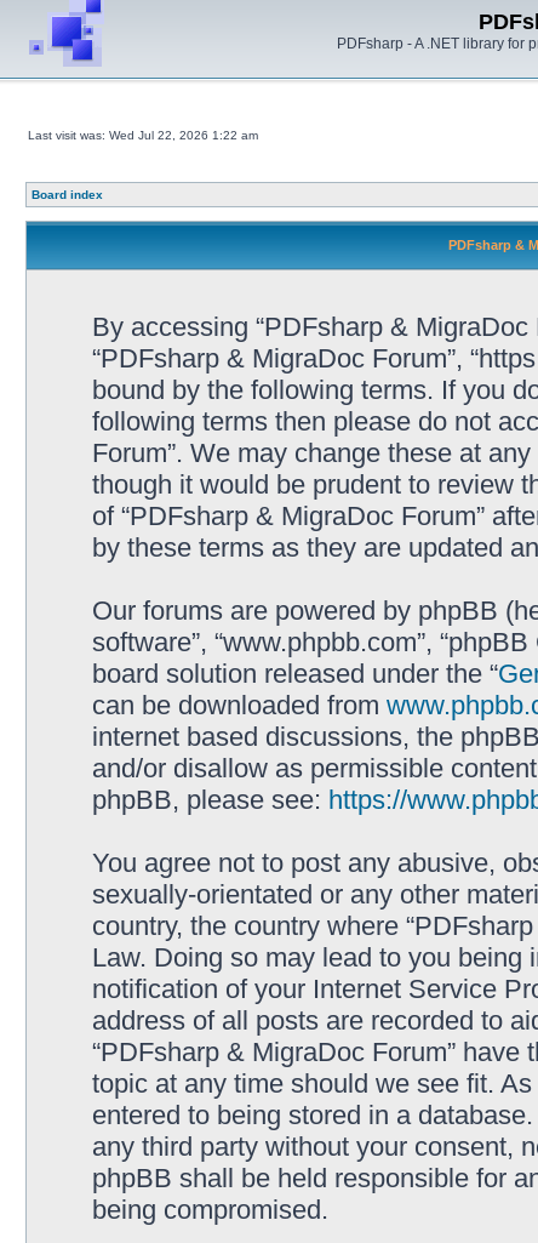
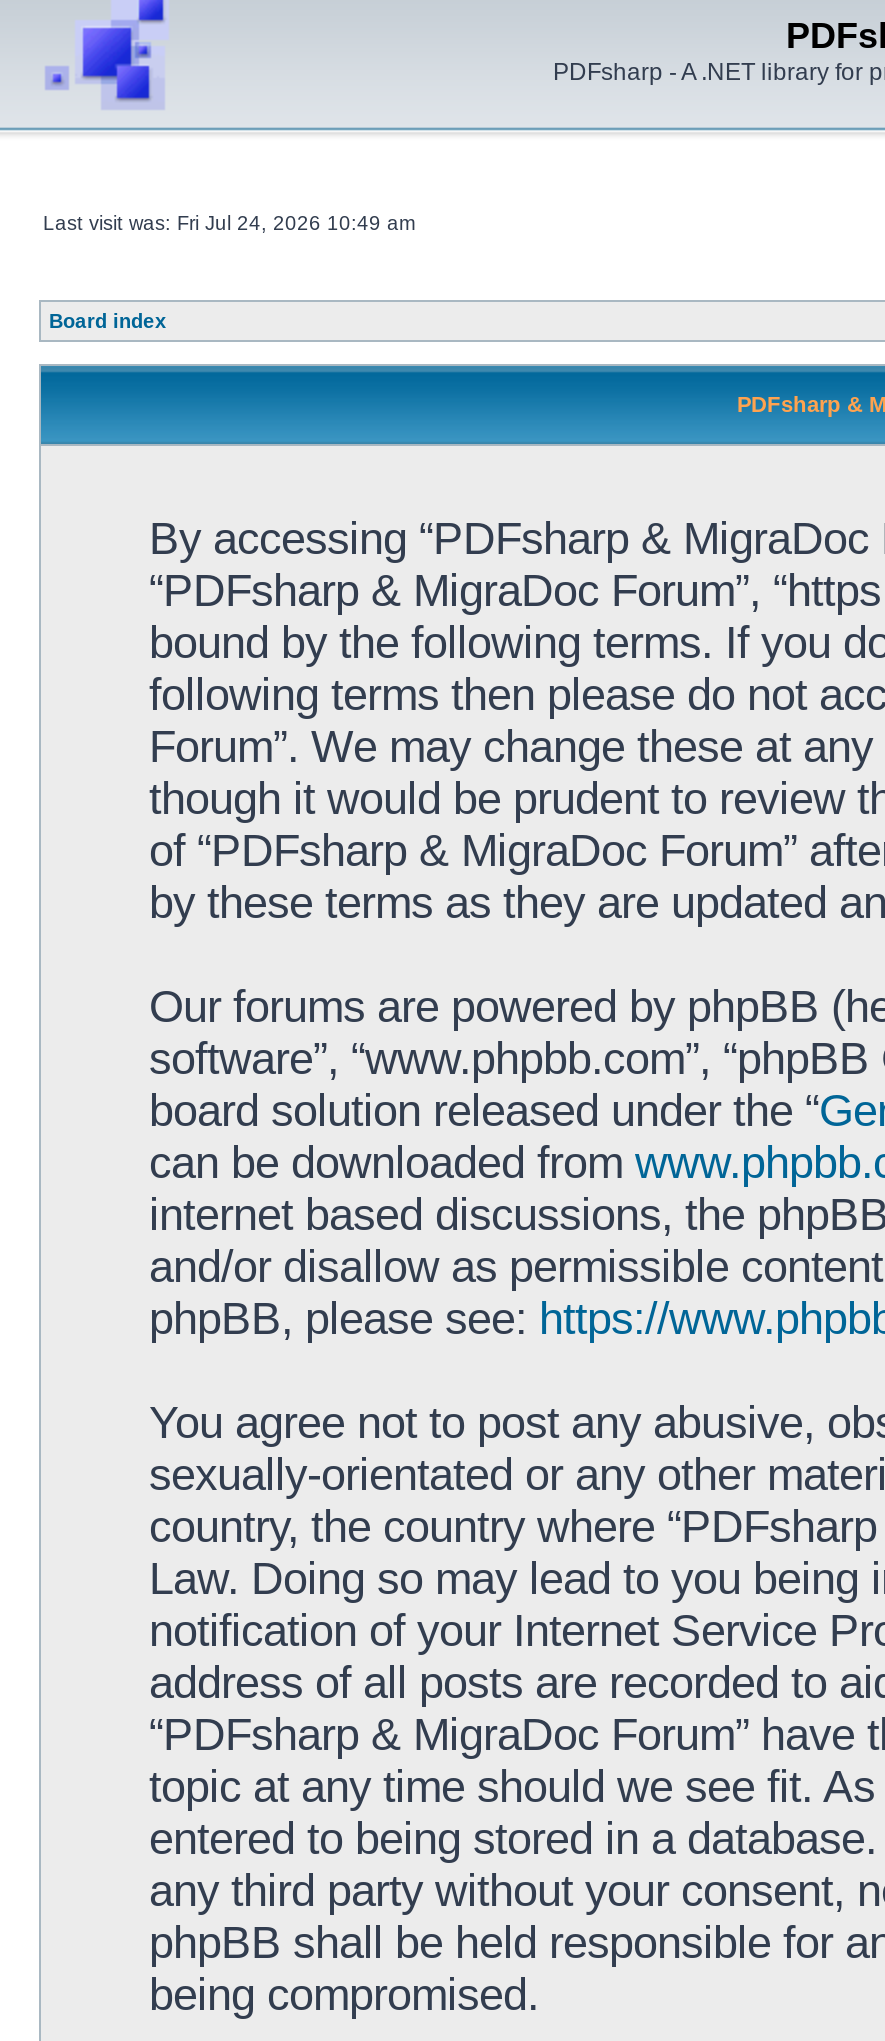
[28,129,258,142] Last visit was: Wed Jul 22, 2026 1:22 am -> [43,212,415,234] Last visit was: Fri Jul 24, 2026 10:49 am

